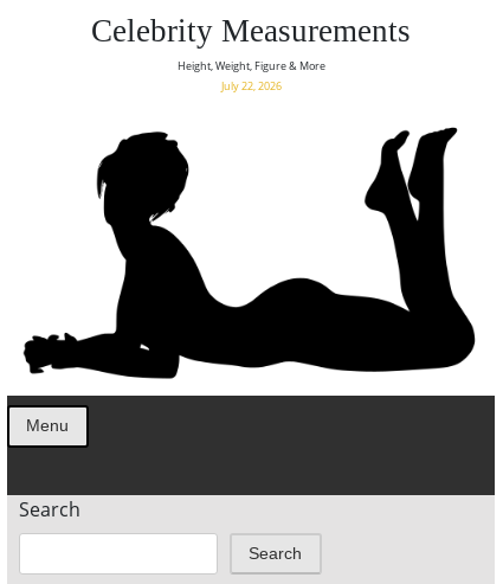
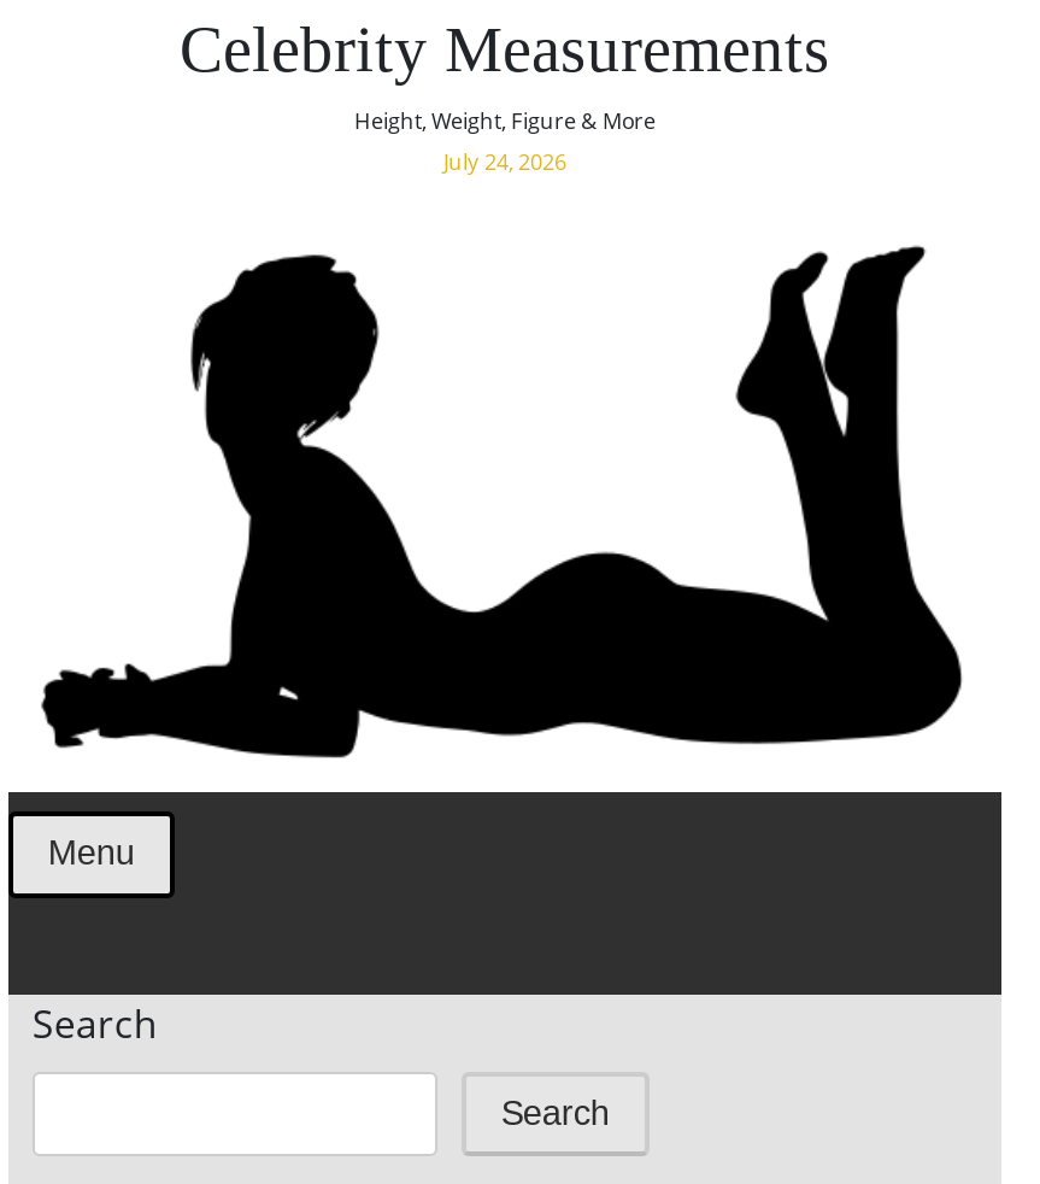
[221,78,281,94] July 22, 2026 -> [443,146,566,177] July 24, 2026

